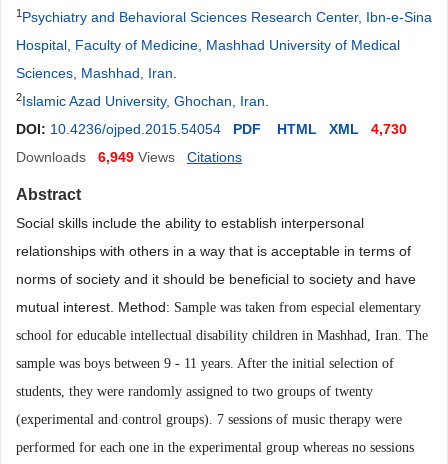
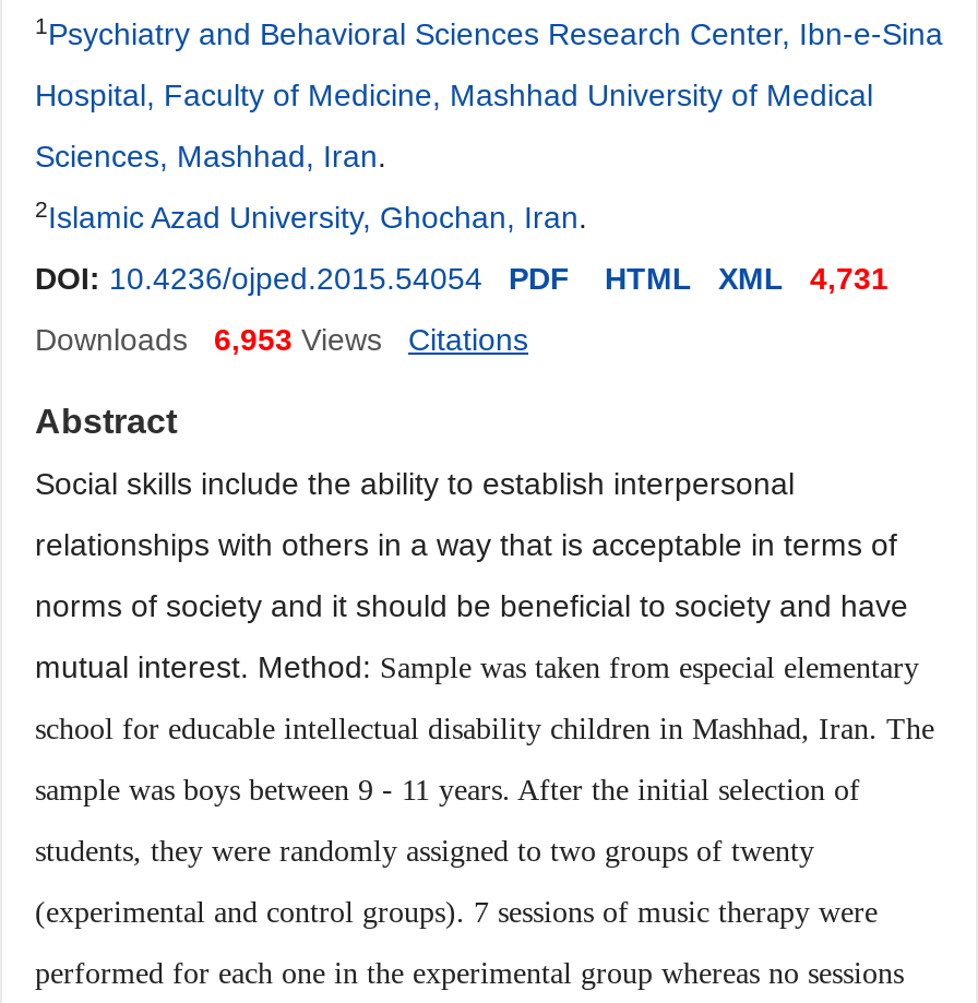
[16,121,407,137] DOI: 10.4236/ojped.2015.54054 PDF HTML XML 4,730 -> [35,261,888,296] DOI: 10.4236/ojped.2015.54054 PDF HTML XML 4,731
[16,149,175,165] Downloads 6,949 Views -> [35,322,382,357] Downloads 6,953 Views

